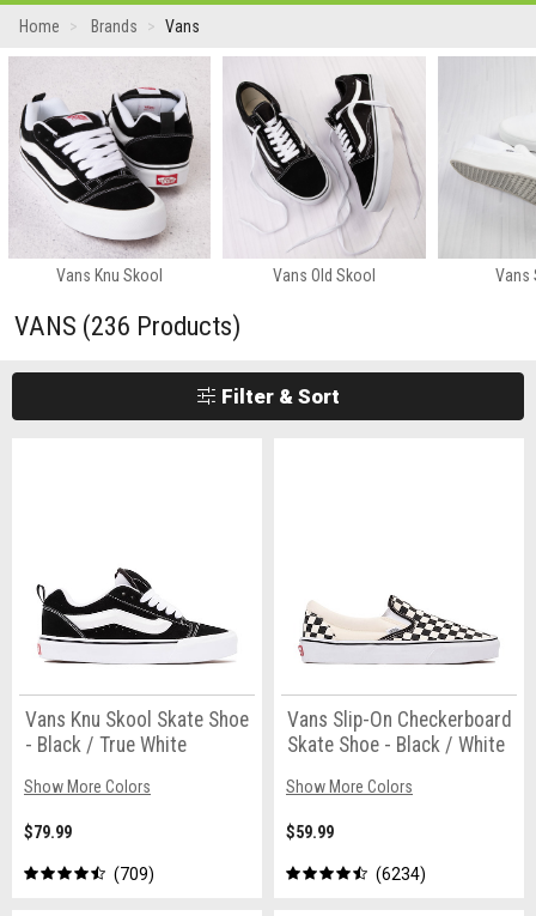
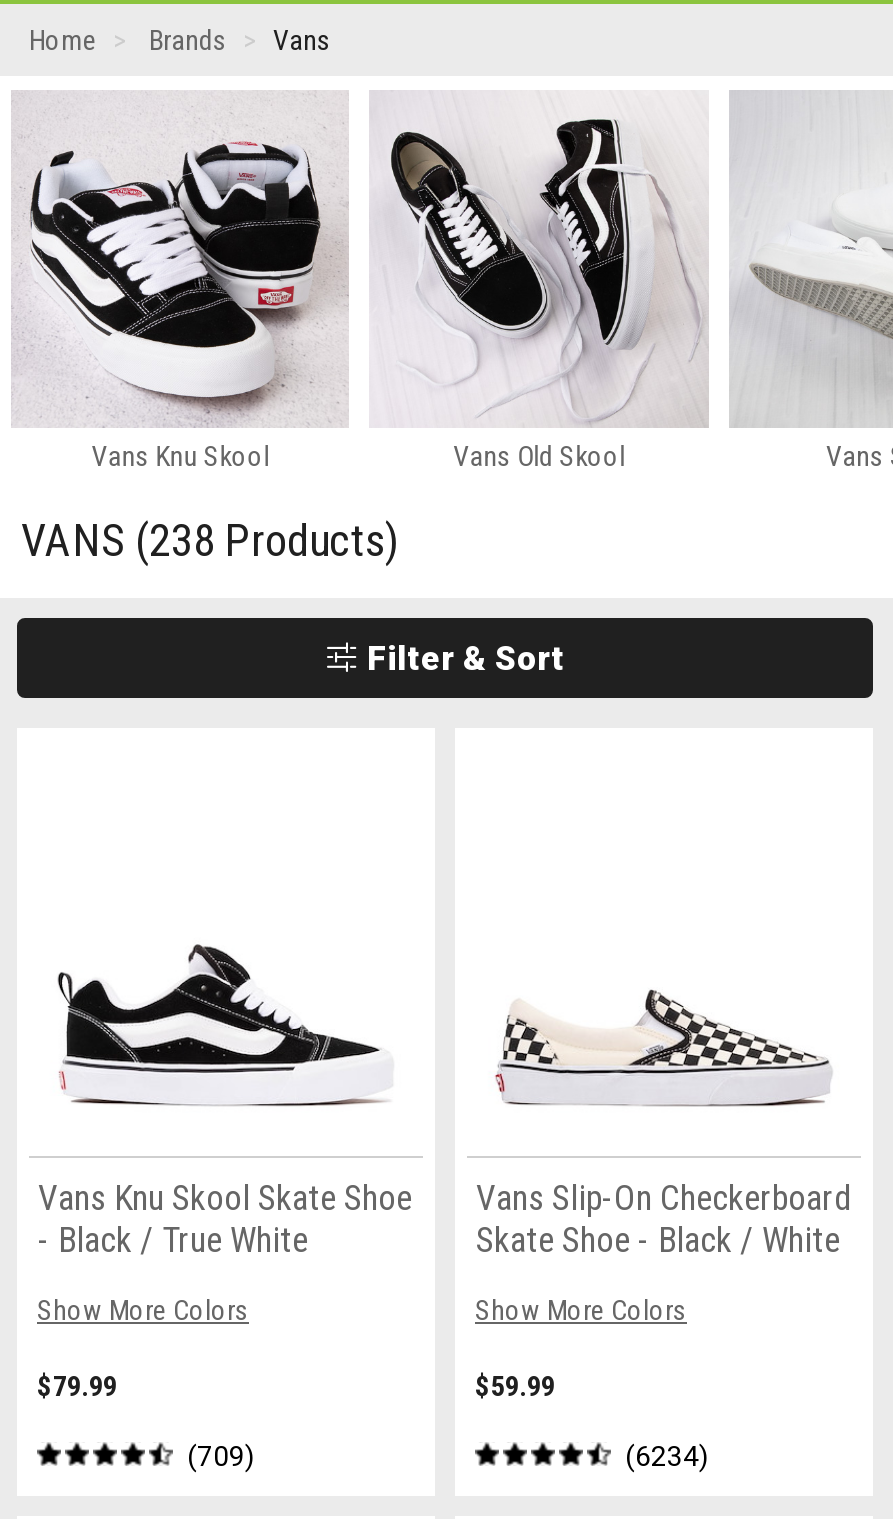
[14,311,240,342] VANS (236 Products) -> [21,515,399,567] VANS (238 Products)

